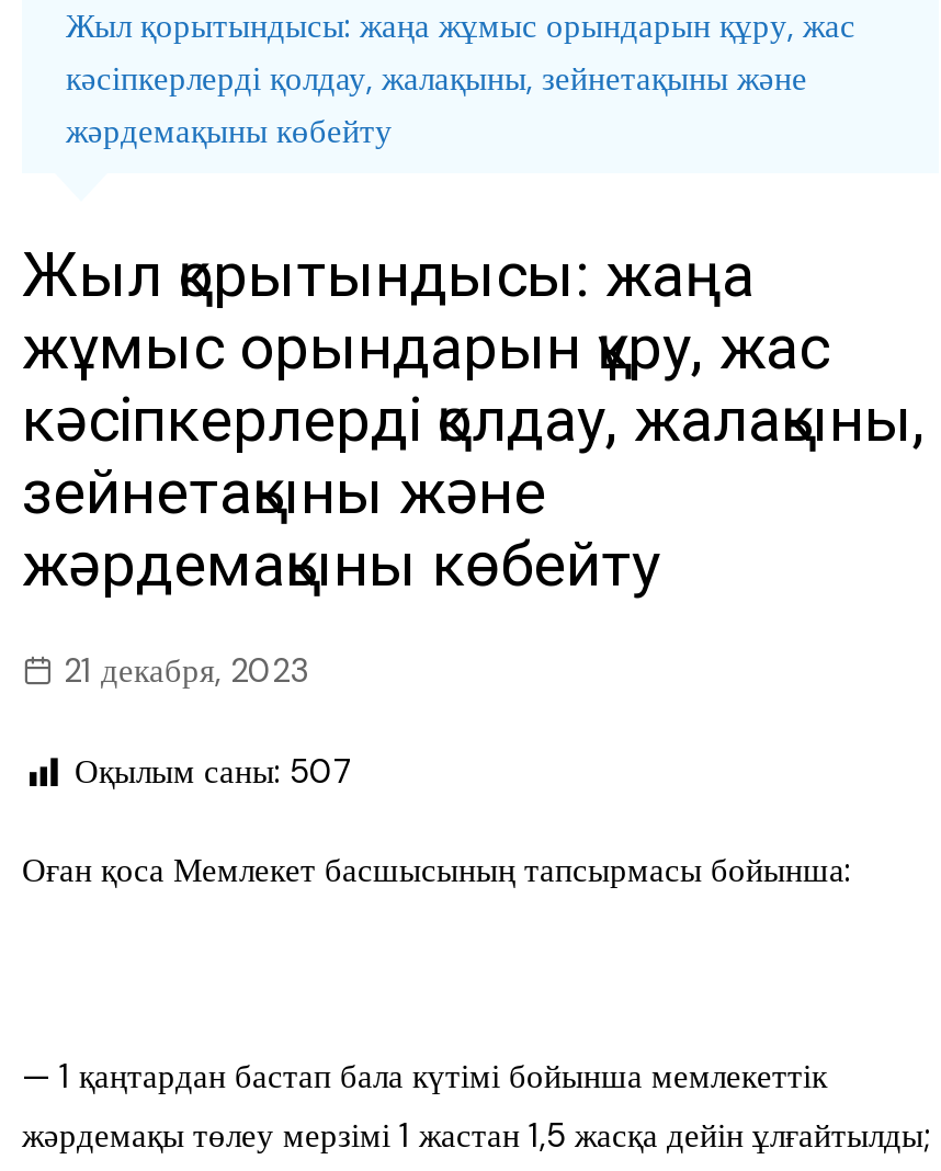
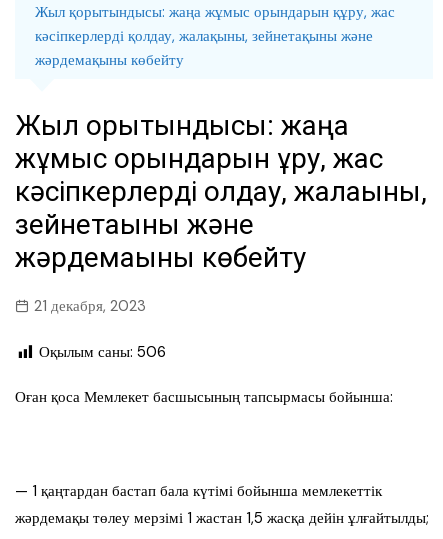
[75,751,353,794] Оқылым саны: 507 -> [39,342,166,362] Оқылым саны: 506

